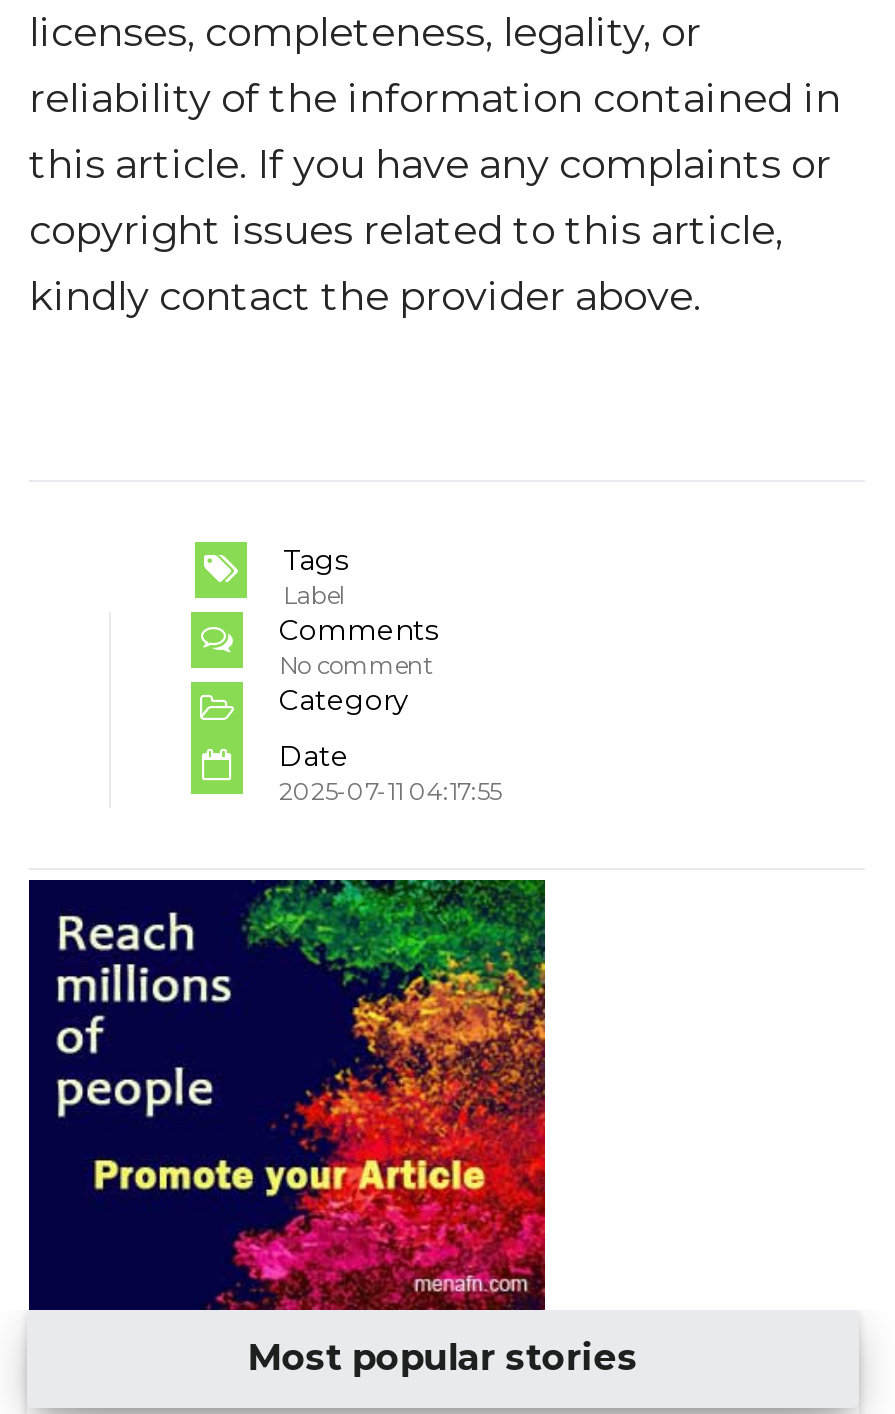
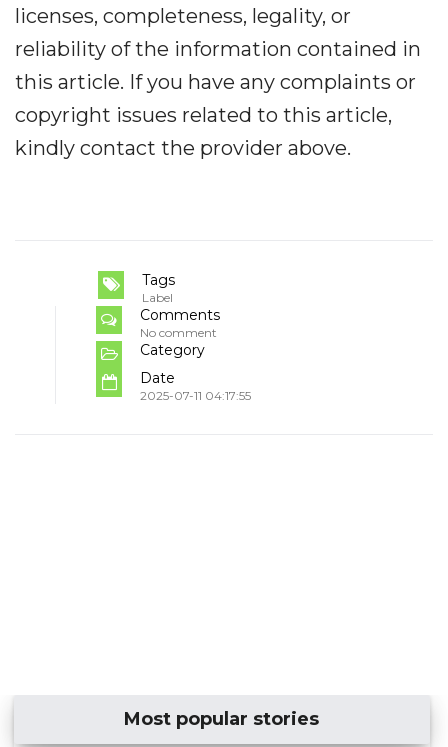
[27,878,547,1312] [image] -> none

